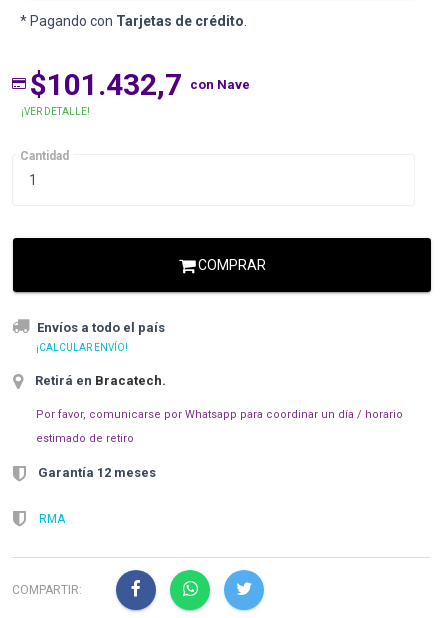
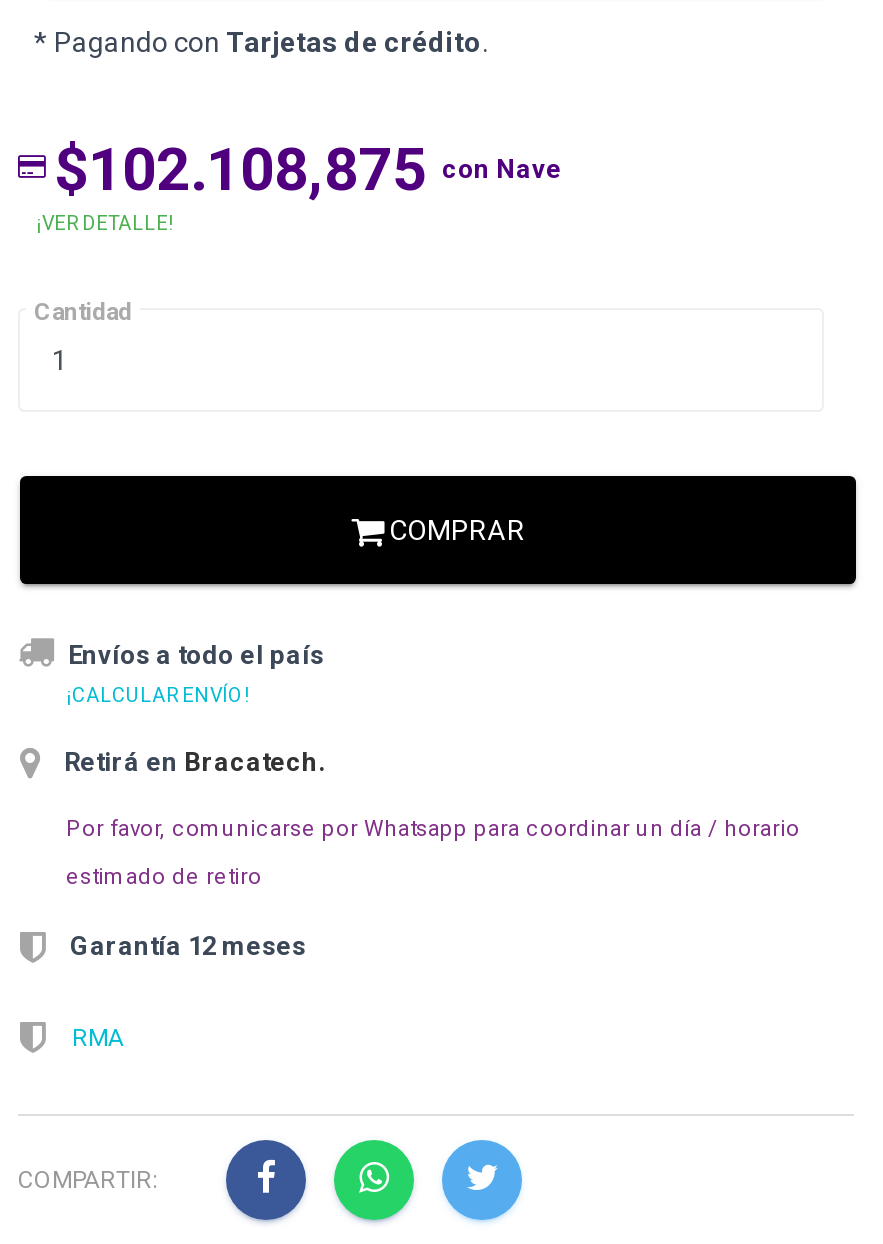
[30,67,250,102] $101.432,7 con Nave -> [54,134,562,204] $102.108,875 con Nave

